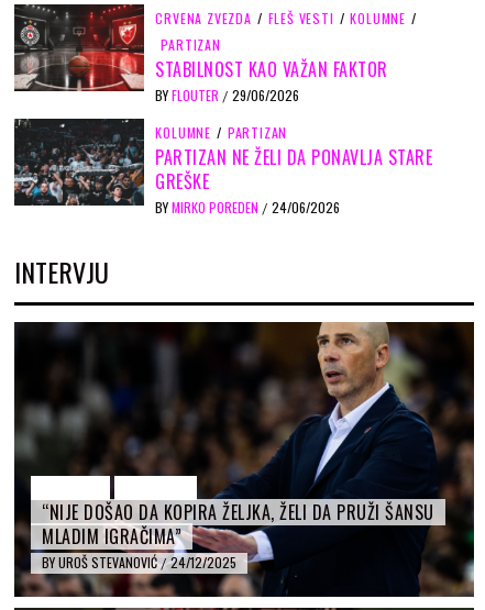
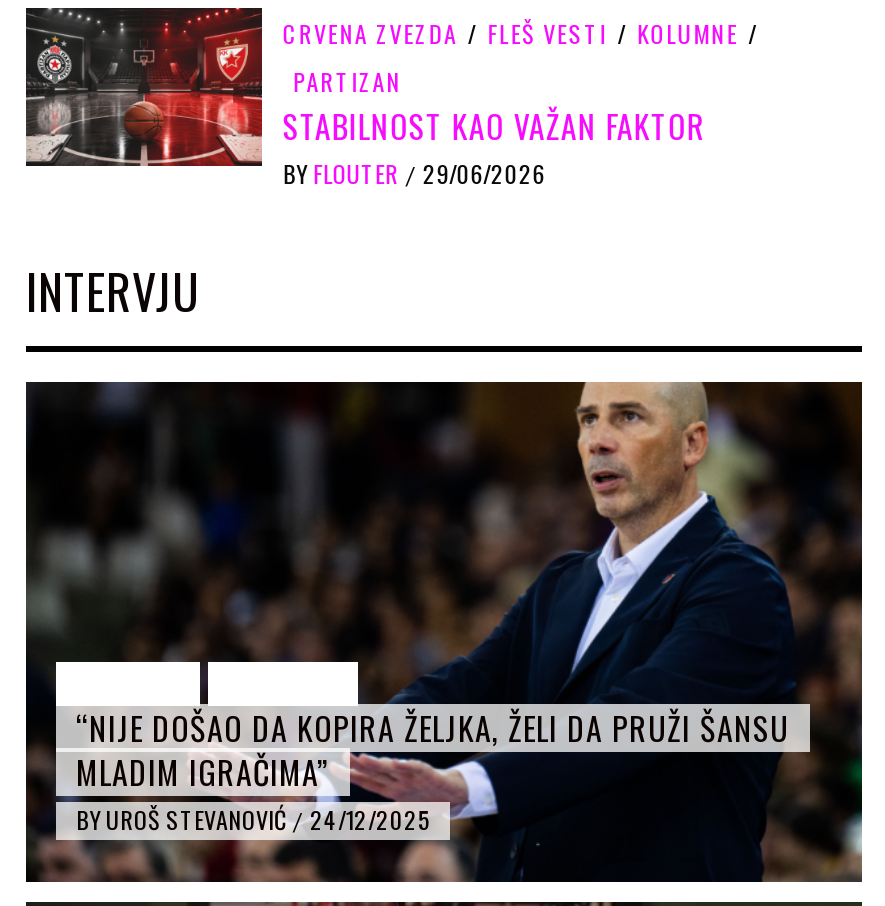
[14,118,433,217] [image] | KOLUMNE / PARTIZAN | PARTIZAN NE ŽELI DA PONAVLJA STARE | GREŠKE | BY MIRKO POREDEN / 24/06/2026 -> none

